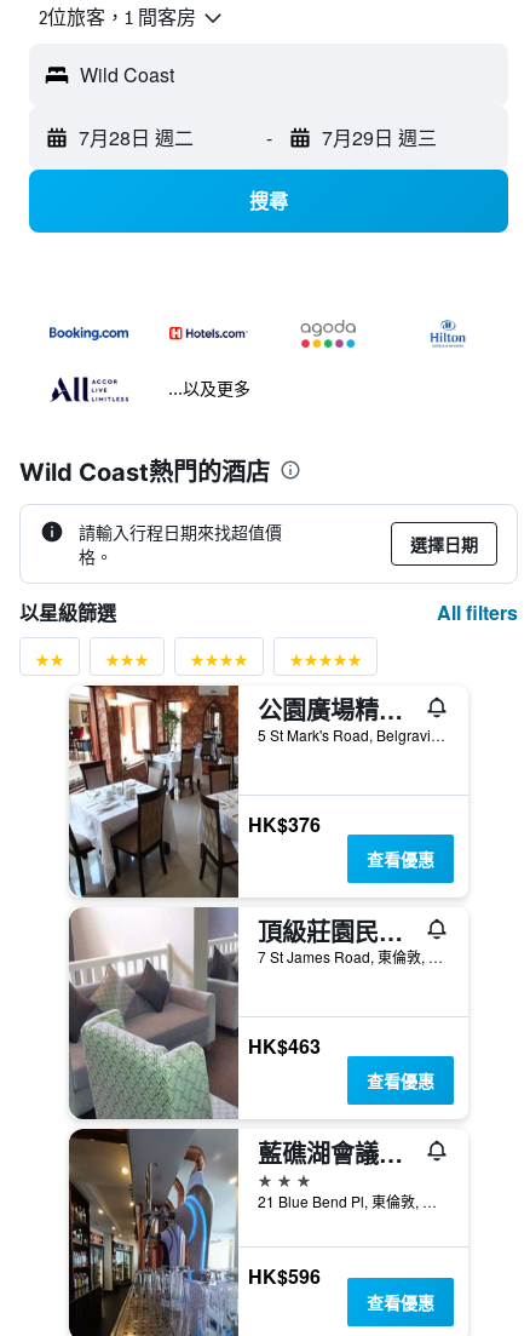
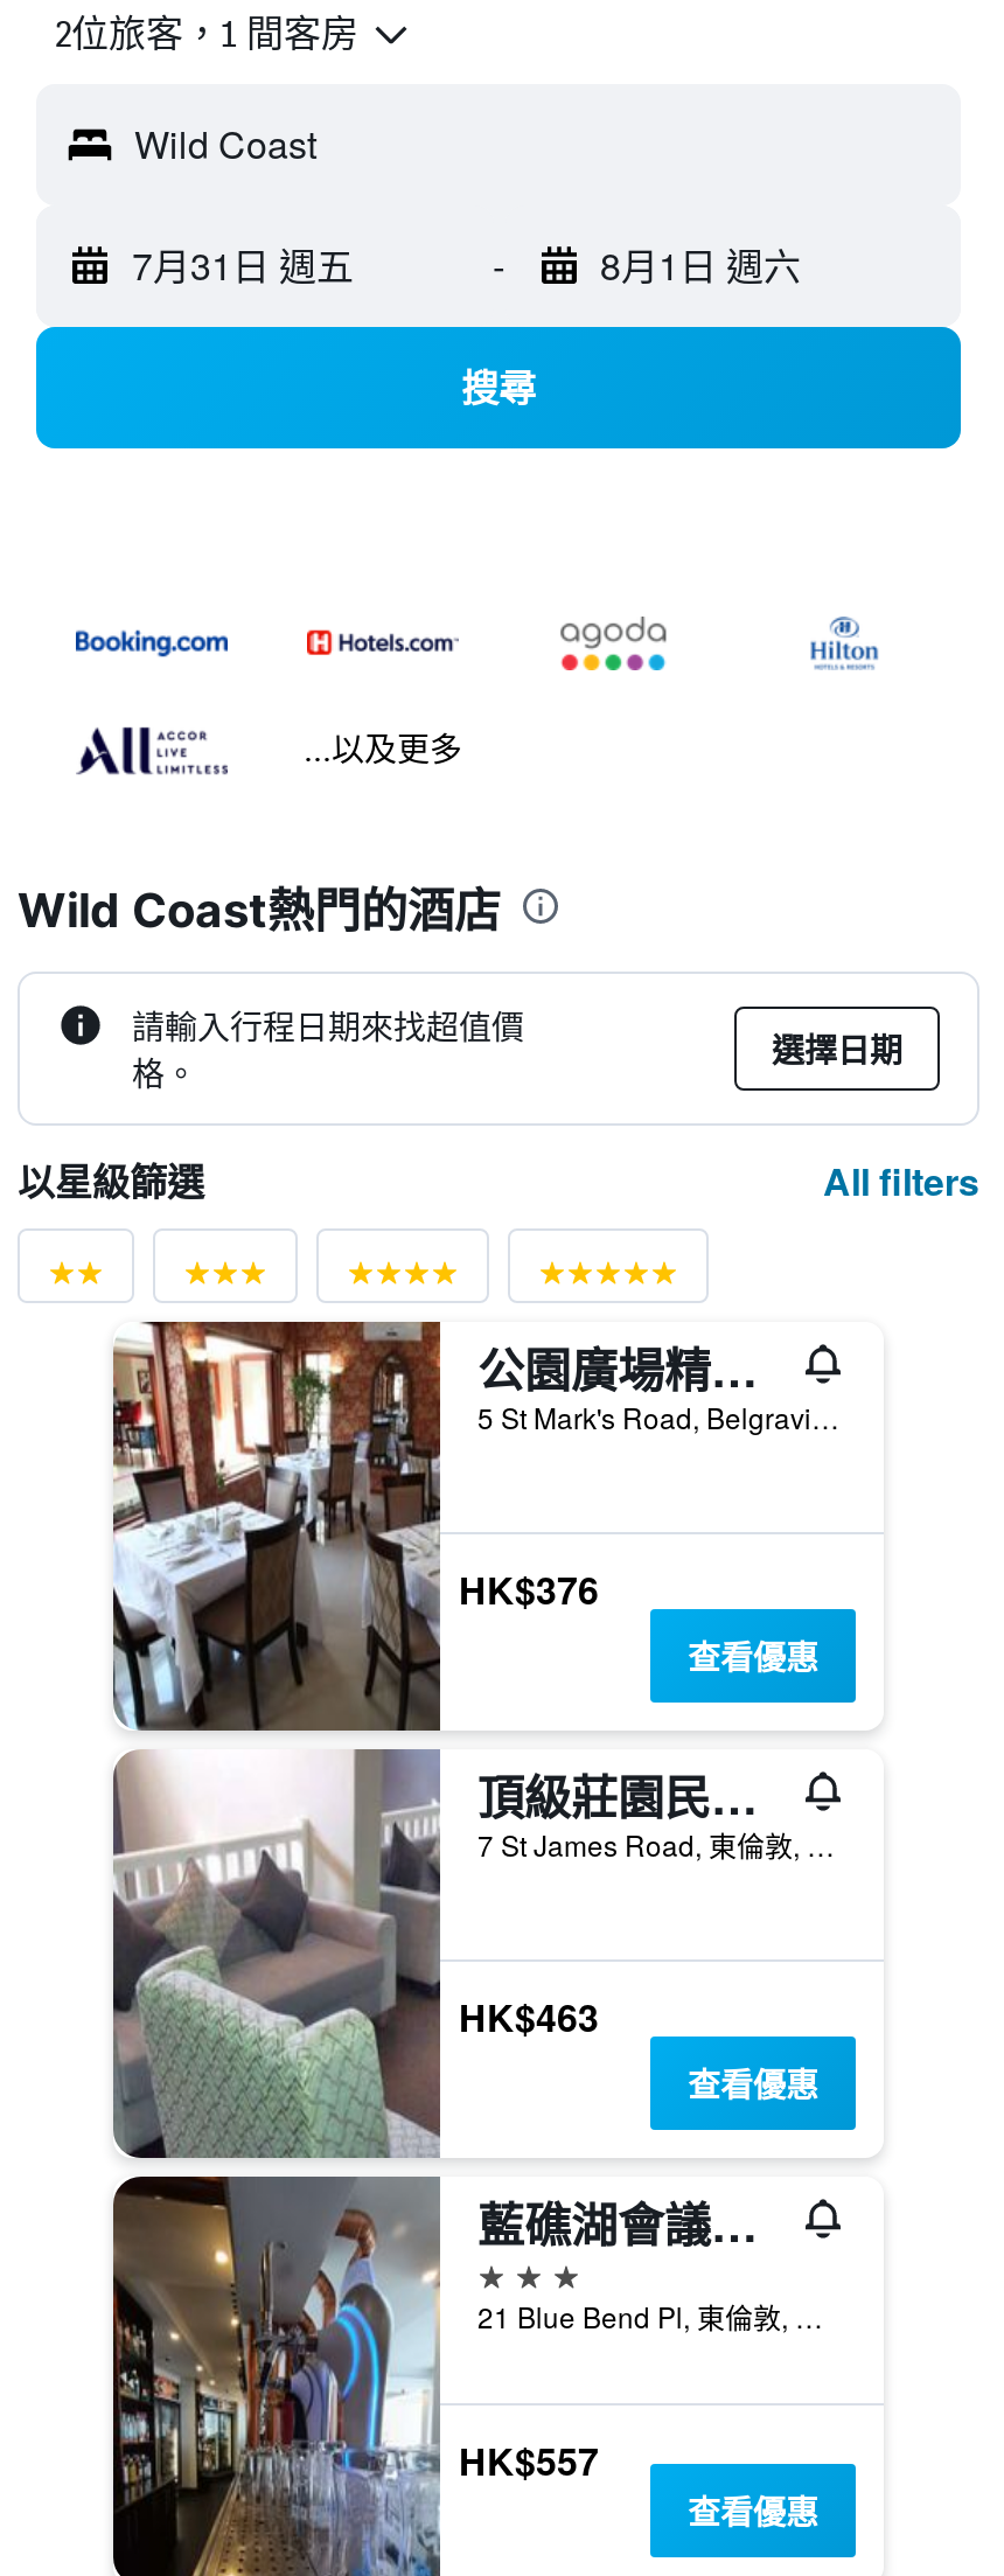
[79,124,194,152] 7月28日 週二 -> [132,239,354,292] 7月31日 週五
[321,124,436,152] 7月29日 週三 -> [600,239,801,292] 8月1日 週六
[248,1262,321,1289] HK$596 -> [459,2432,599,2486] HK$557

